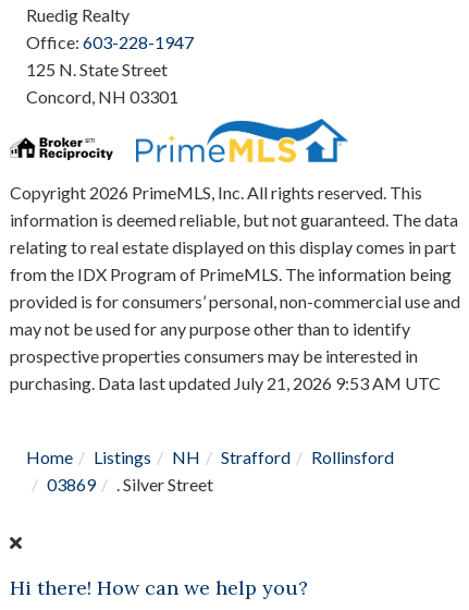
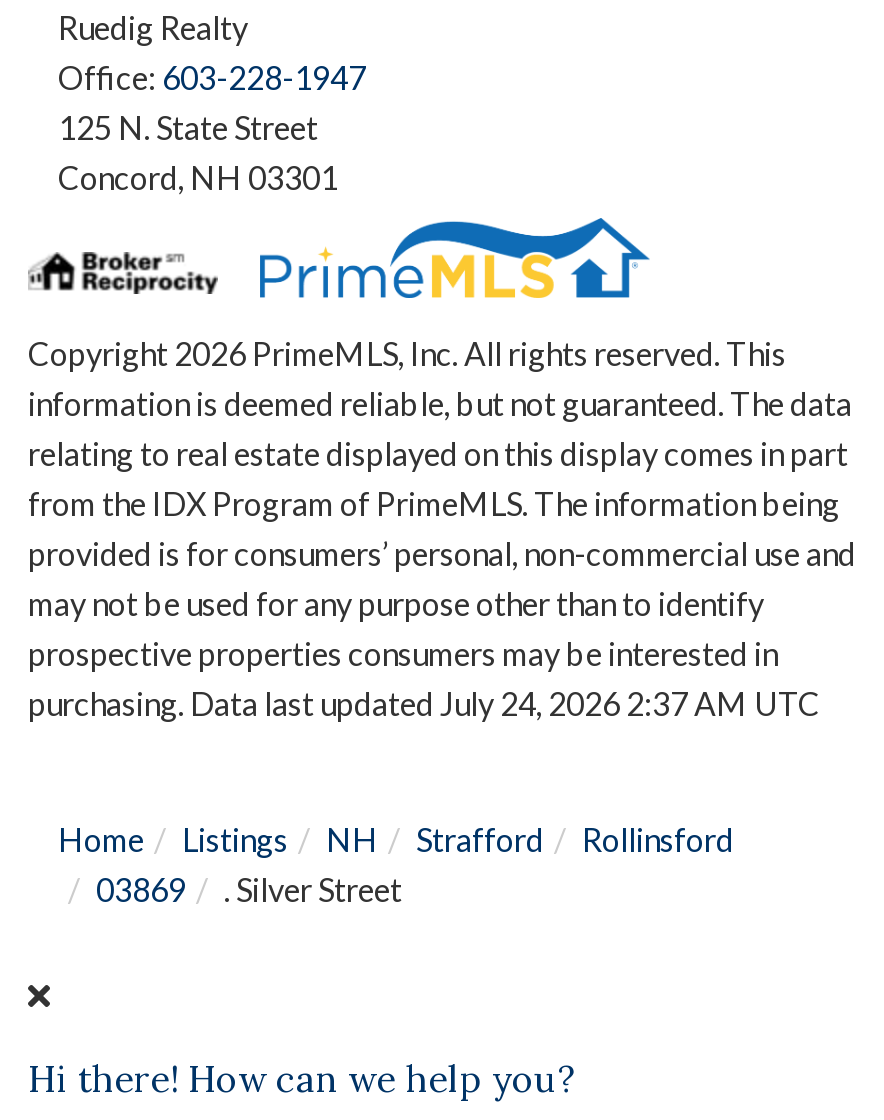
[10,373,441,393] purchasing. Data last updated July 21, 2026 9:53 AM UTC -> [28,684,820,722] purchasing. Data last updated July 24, 2026 2:37 AM UTC

